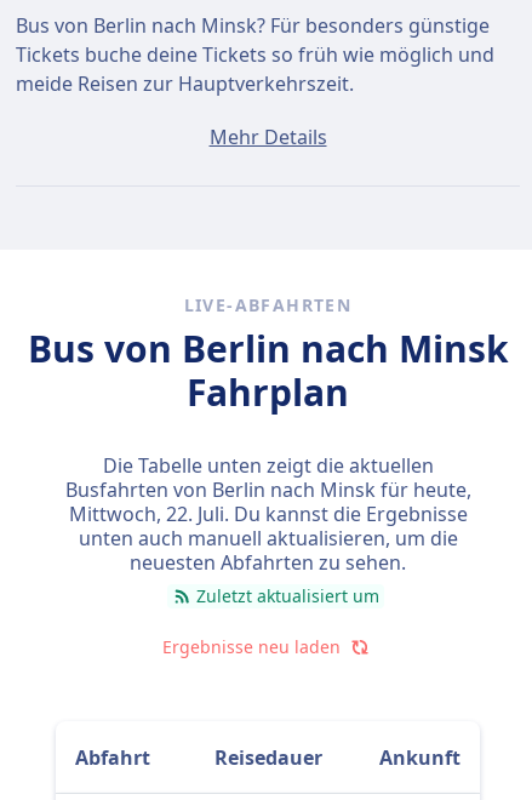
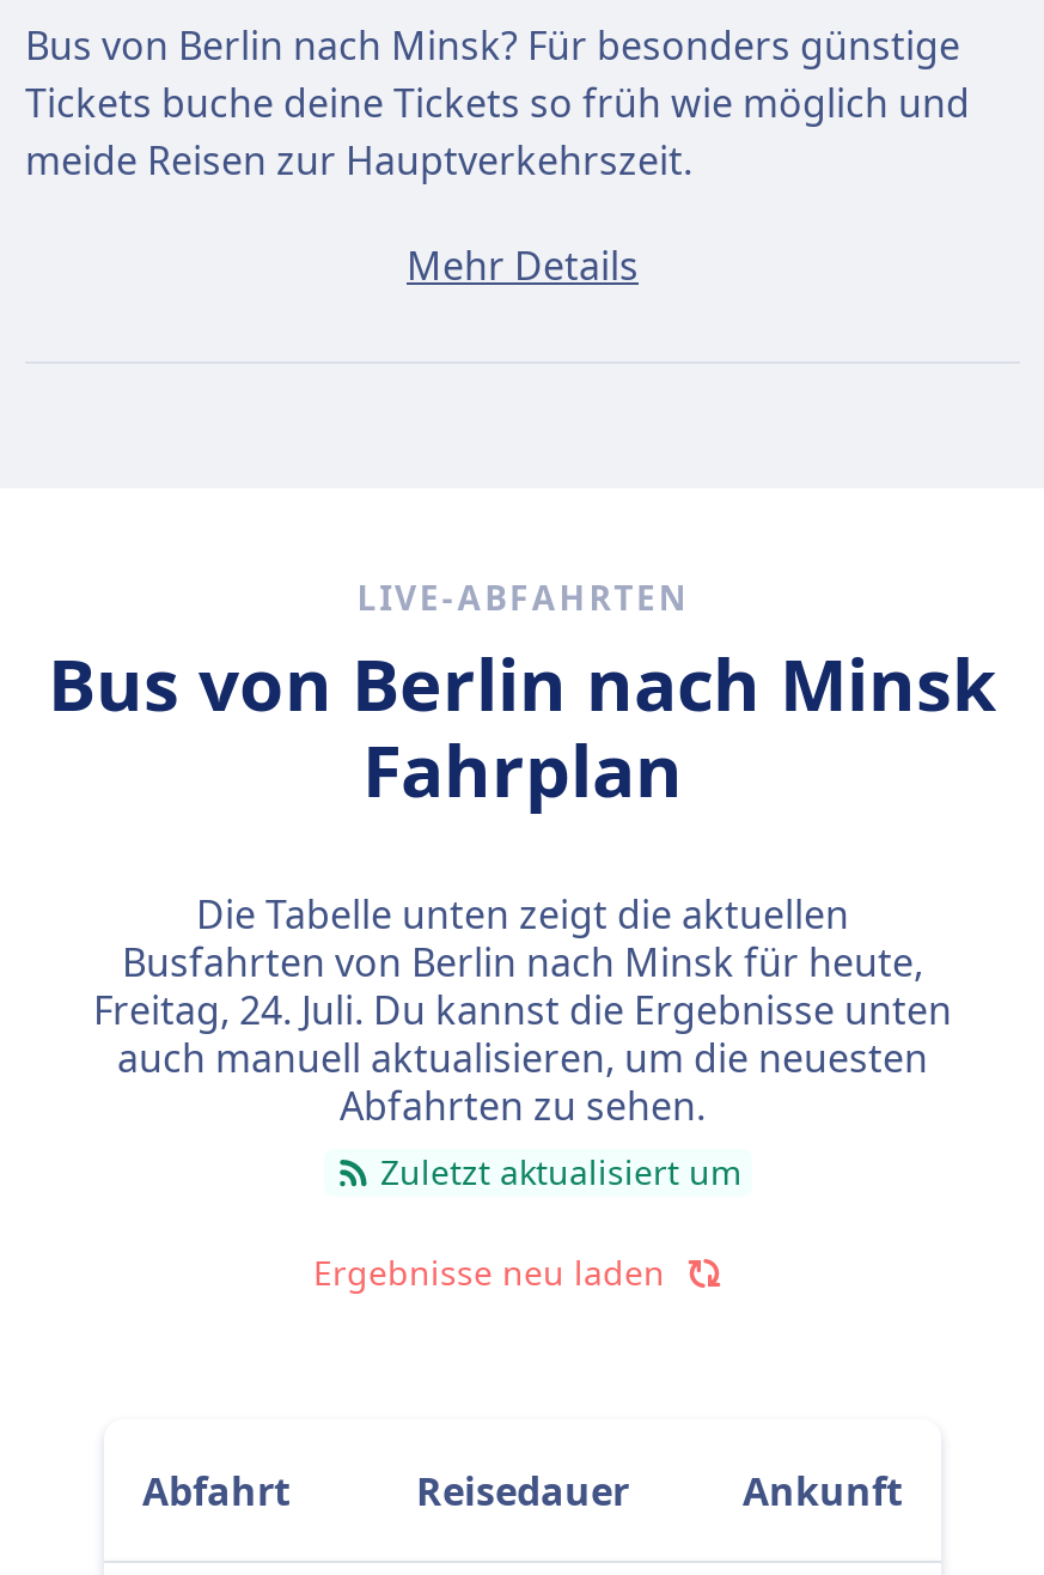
[68,501,467,576] Mittwoch, 22. Juli. Du kannst die Ergebnisse | unten auch manuell aktualisieren, um die | neuesten Abfahrten zu sehen. -> [93,984,952,1132] Freitag, 24. Juli. Du kannst die Ergebnisse unten | auch manuell aktualisieren, um die neuesten | Abfahrten zu sehen.

